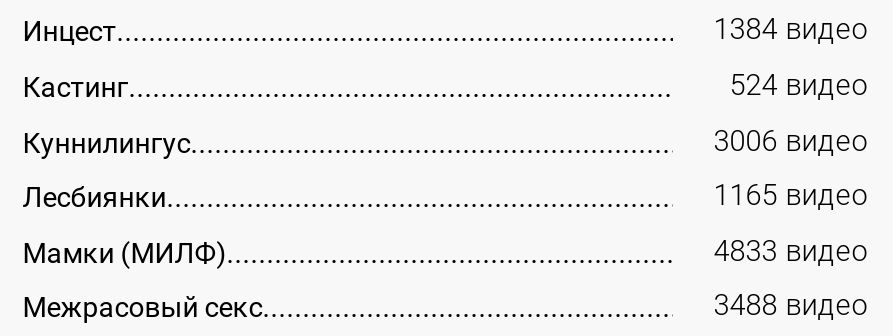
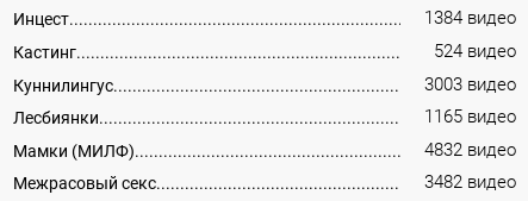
[714,124,868,158] 3006 видео -> [425,74,516,95] 3003 видео
[714,235,868,269] 4833 видео -> [425,140,516,160] 4832 видео
[714,290,868,324] 3488 видео -> [425,173,516,193] 3482 видео

